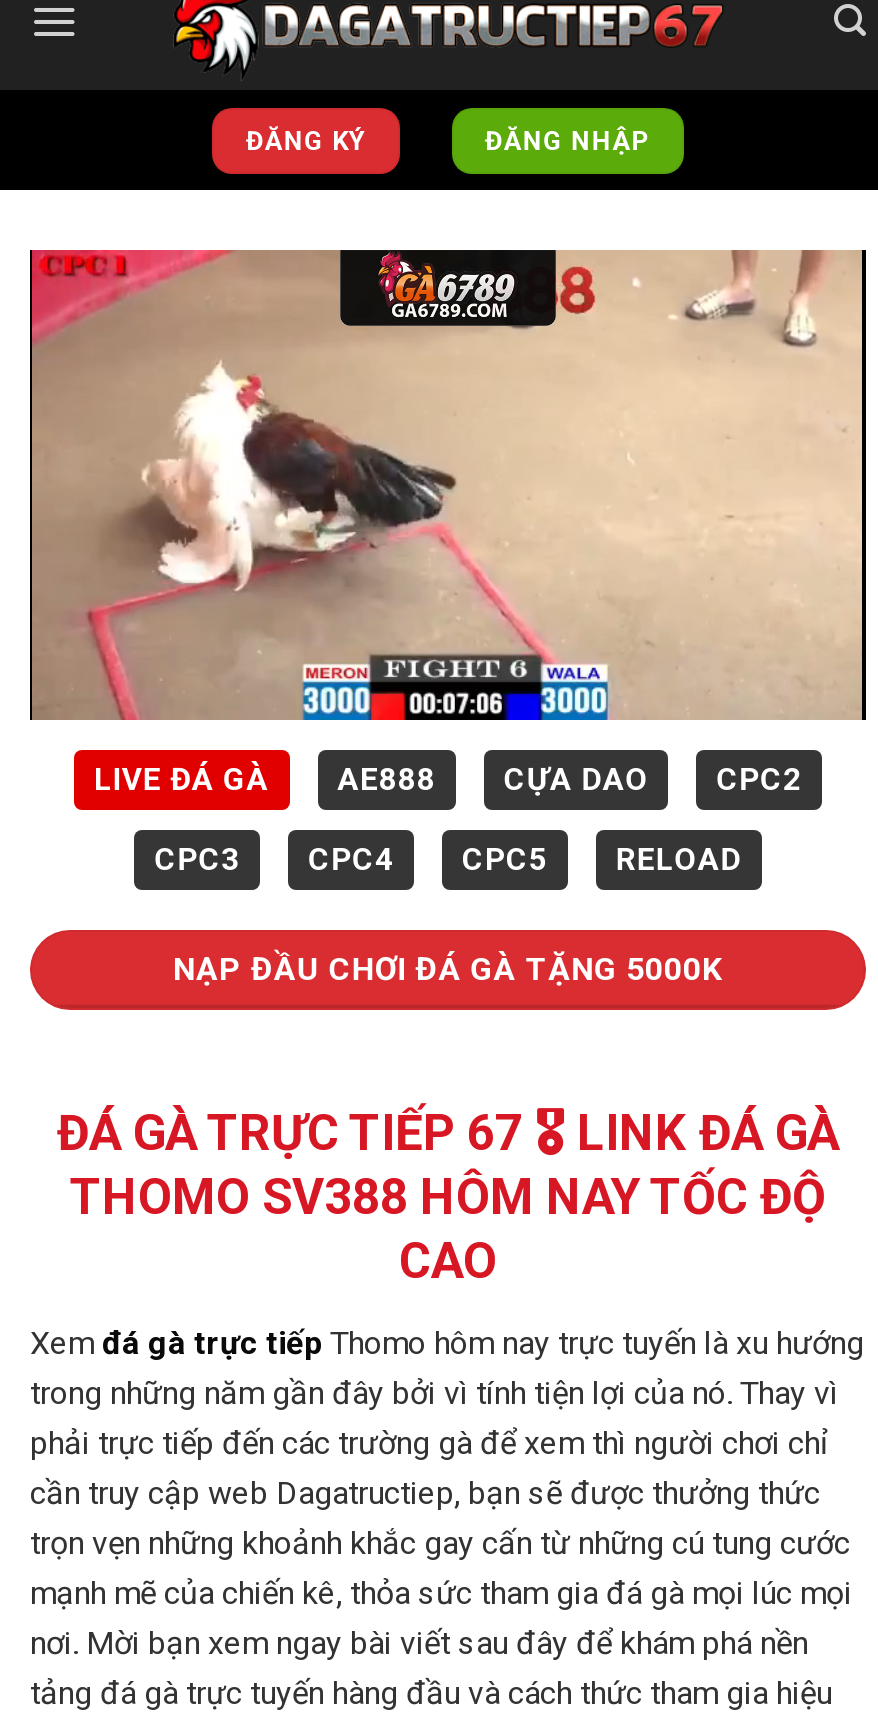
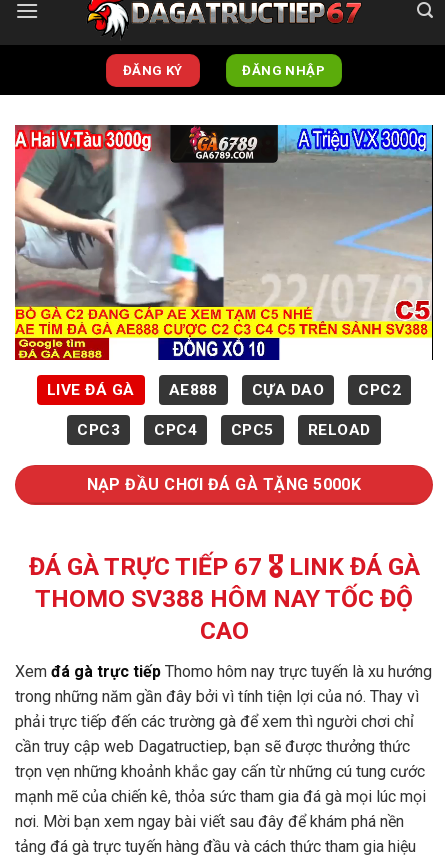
[28,248,866,722] [image] -> [14,124,433,361] [image]

